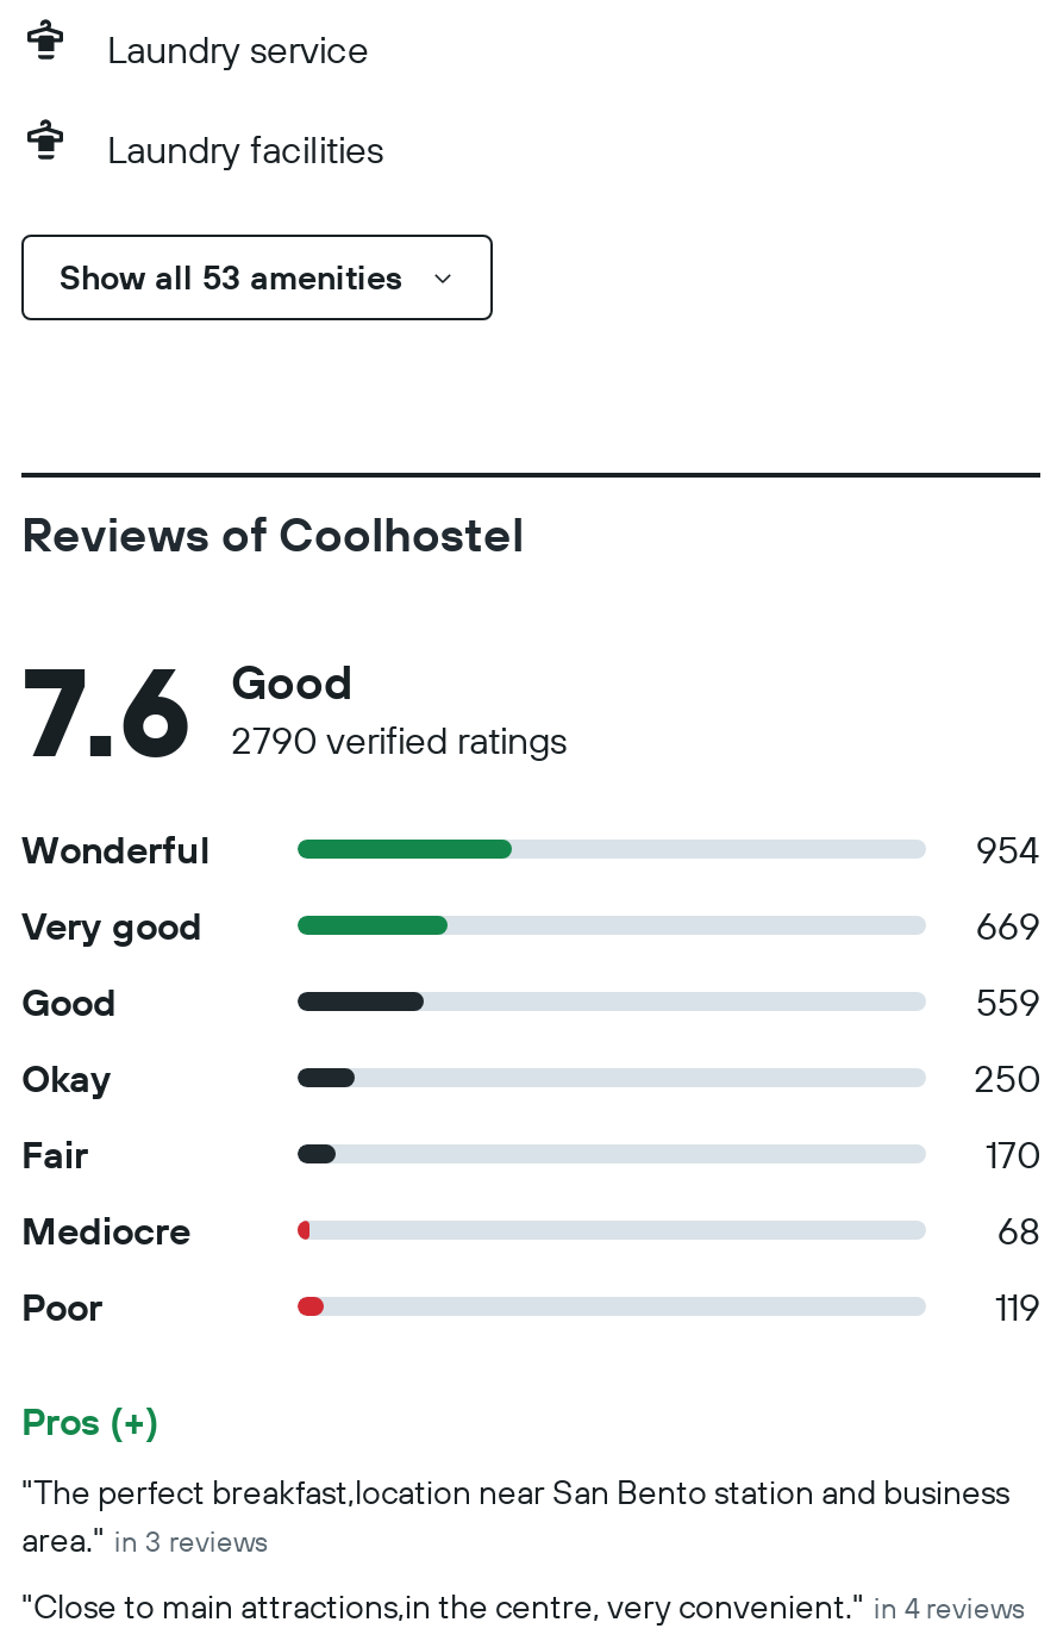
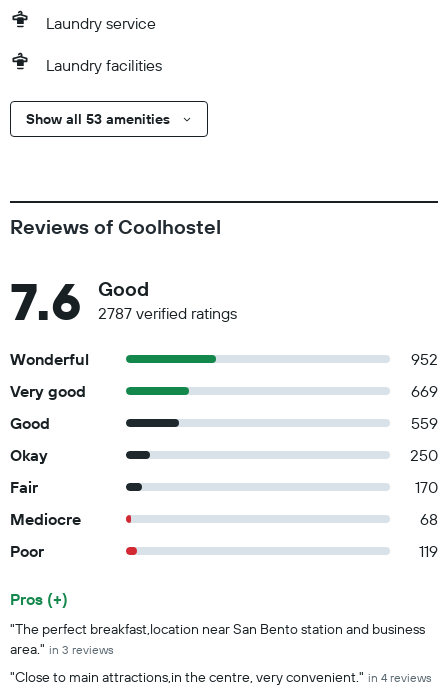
[231,716,567,763] 2790 verified ratings -> [98,303,237,323] 2787 verified ratings
[976,825,1040,873] 954 -> [411,349,438,369] 952

